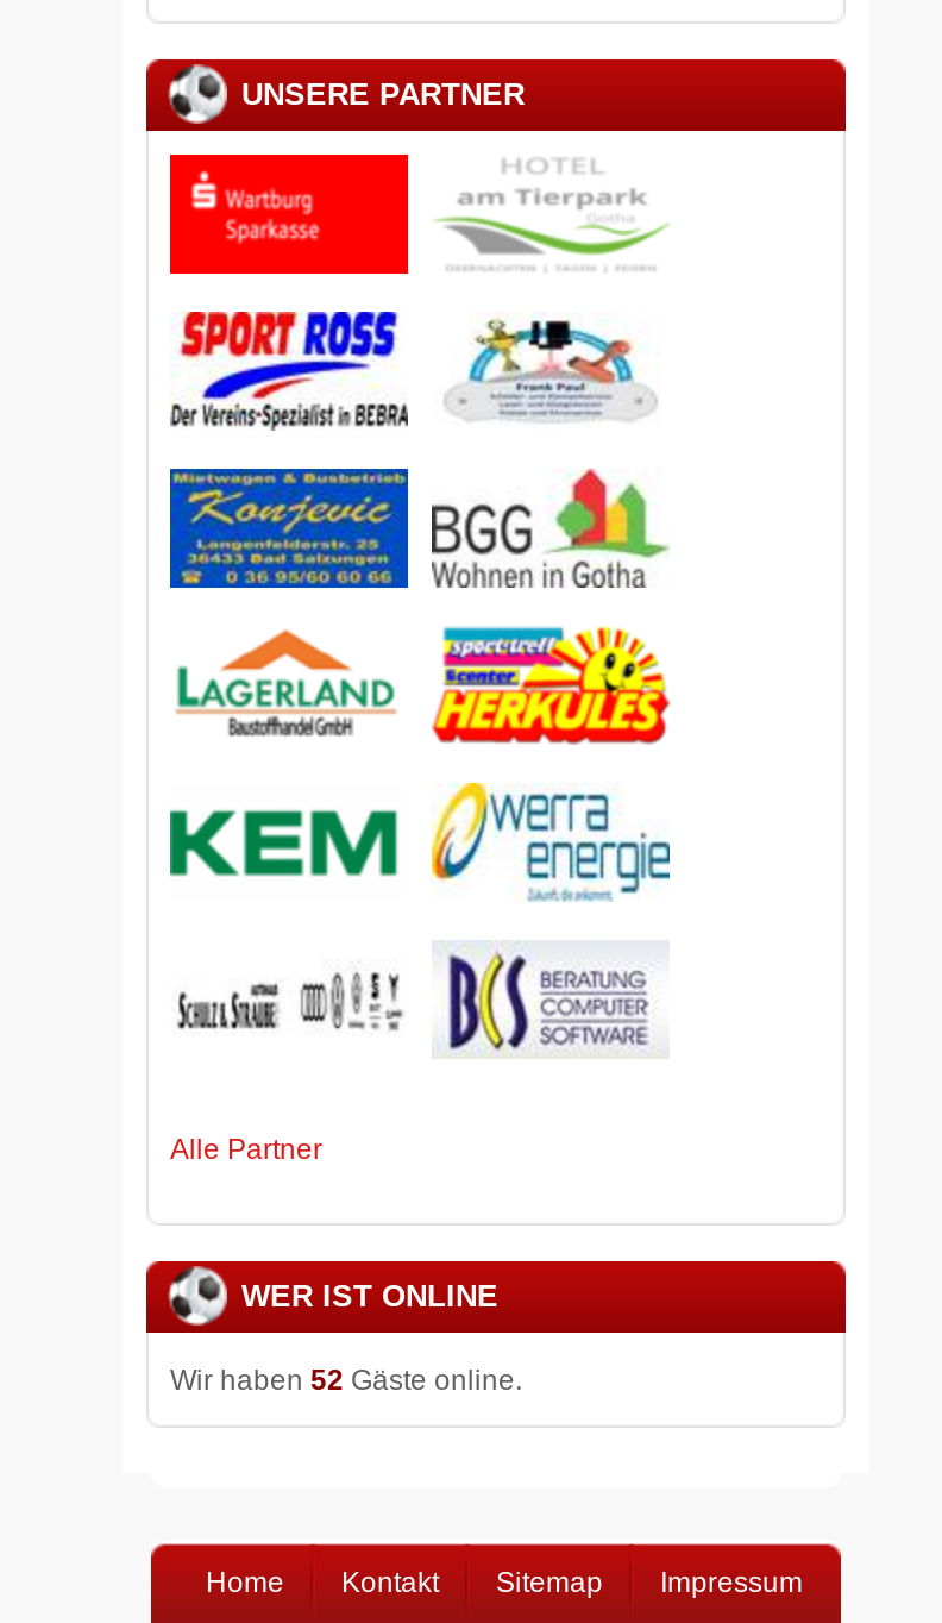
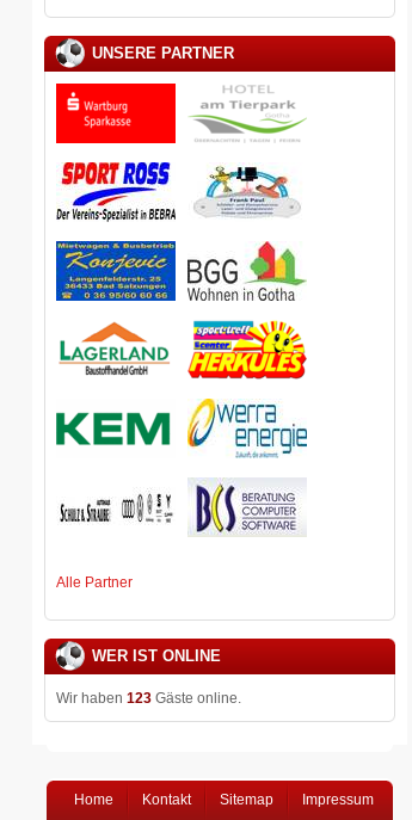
[170,1363,522,1396] Wir haben 52 Gäste online. -> [56,690,241,706] Wir haben 123 Gäste online.

